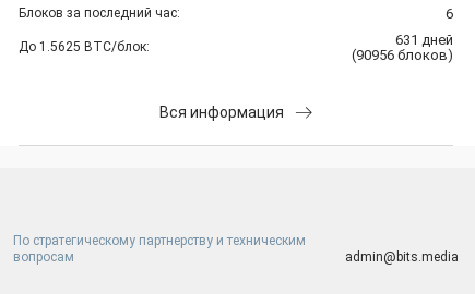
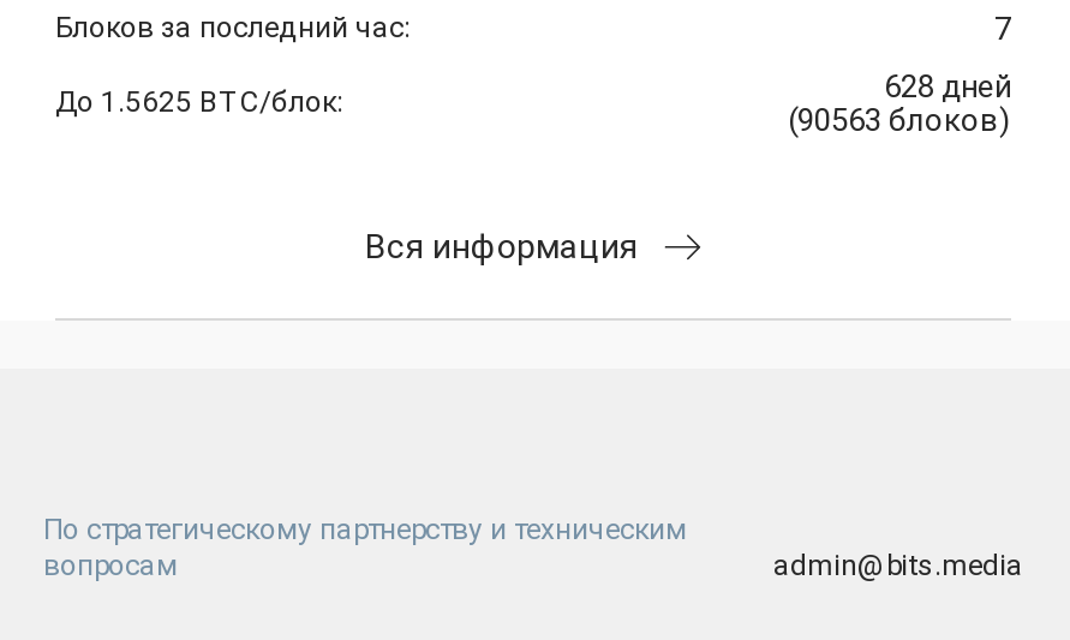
[446,5,453,22] 6 -> [994,10,1011,46] 7
[395,31,453,48] 631 дней -> [884,68,1011,104] 628 дней
[352,47,453,63] (90956 блоков) -> [788,102,1011,138] (90563 блоков)

